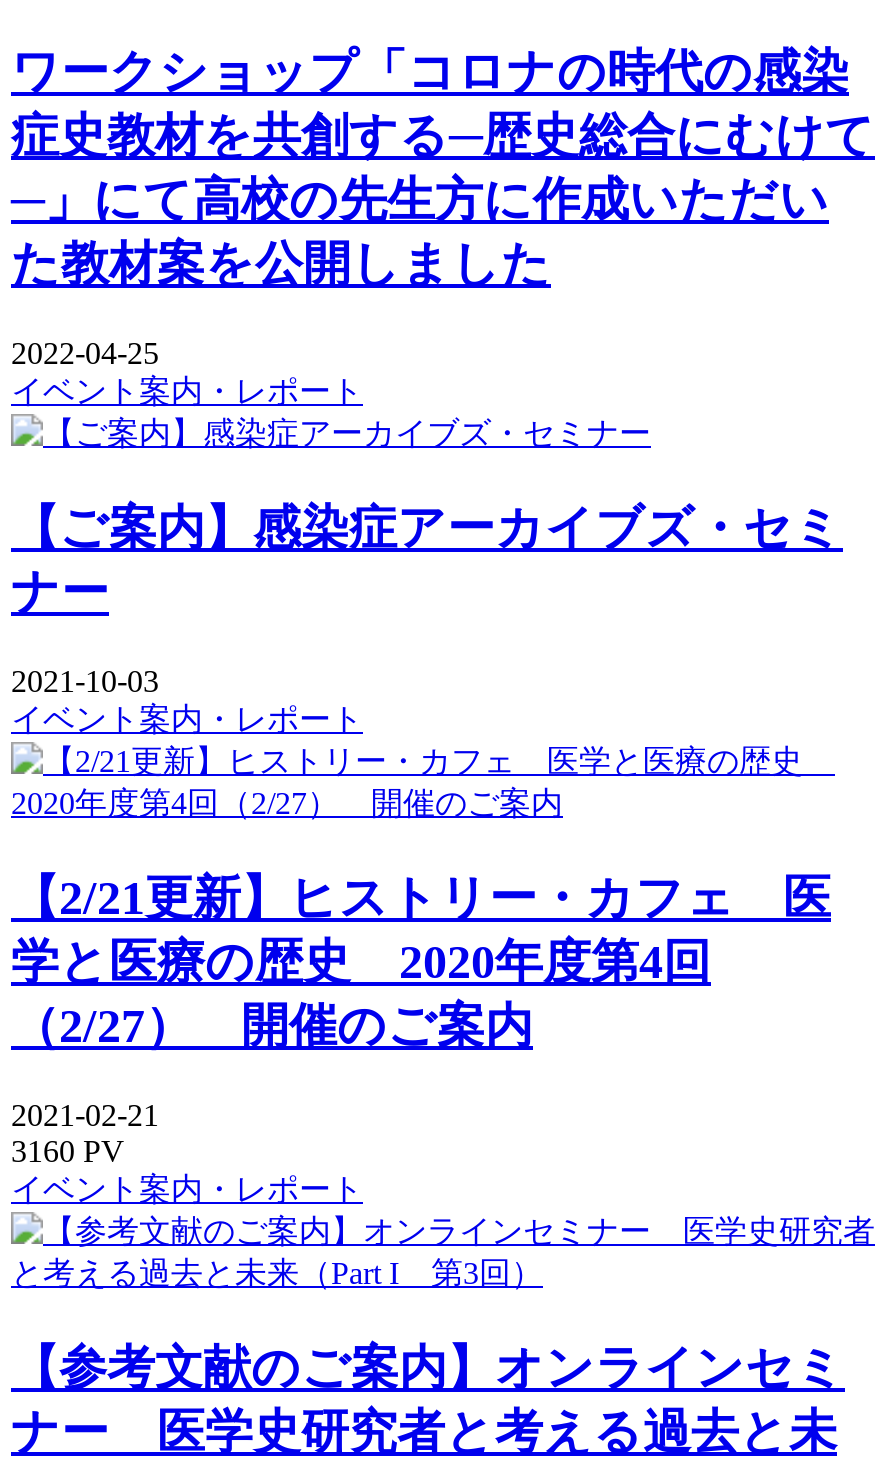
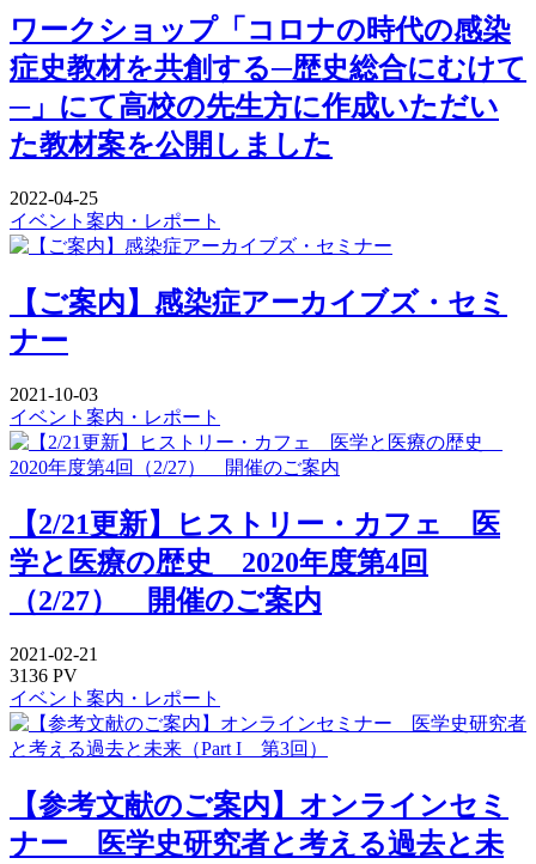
[11,1134,125,1168] 3160 PV -> [10,665,78,685] 3136 PV

